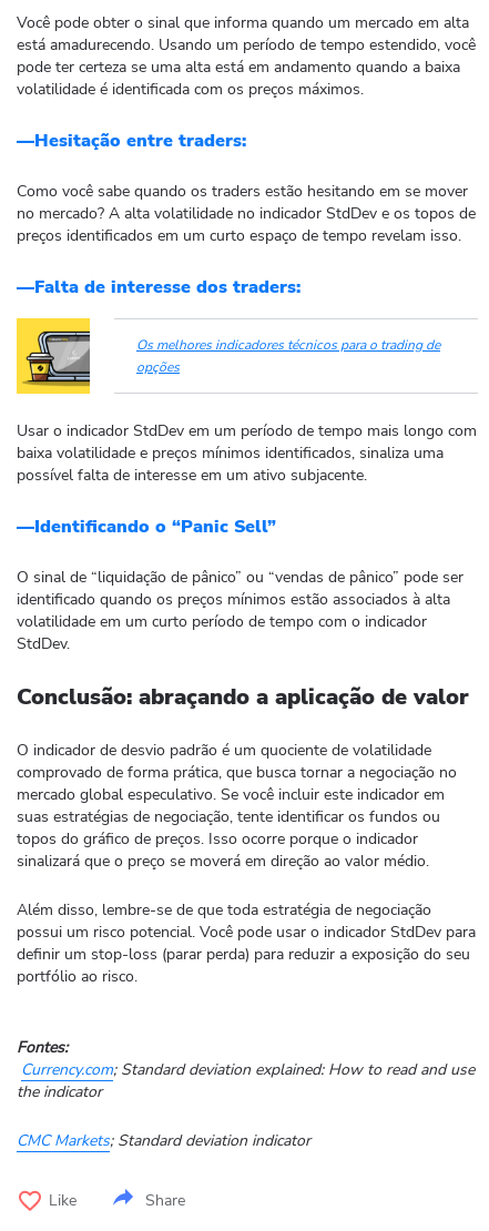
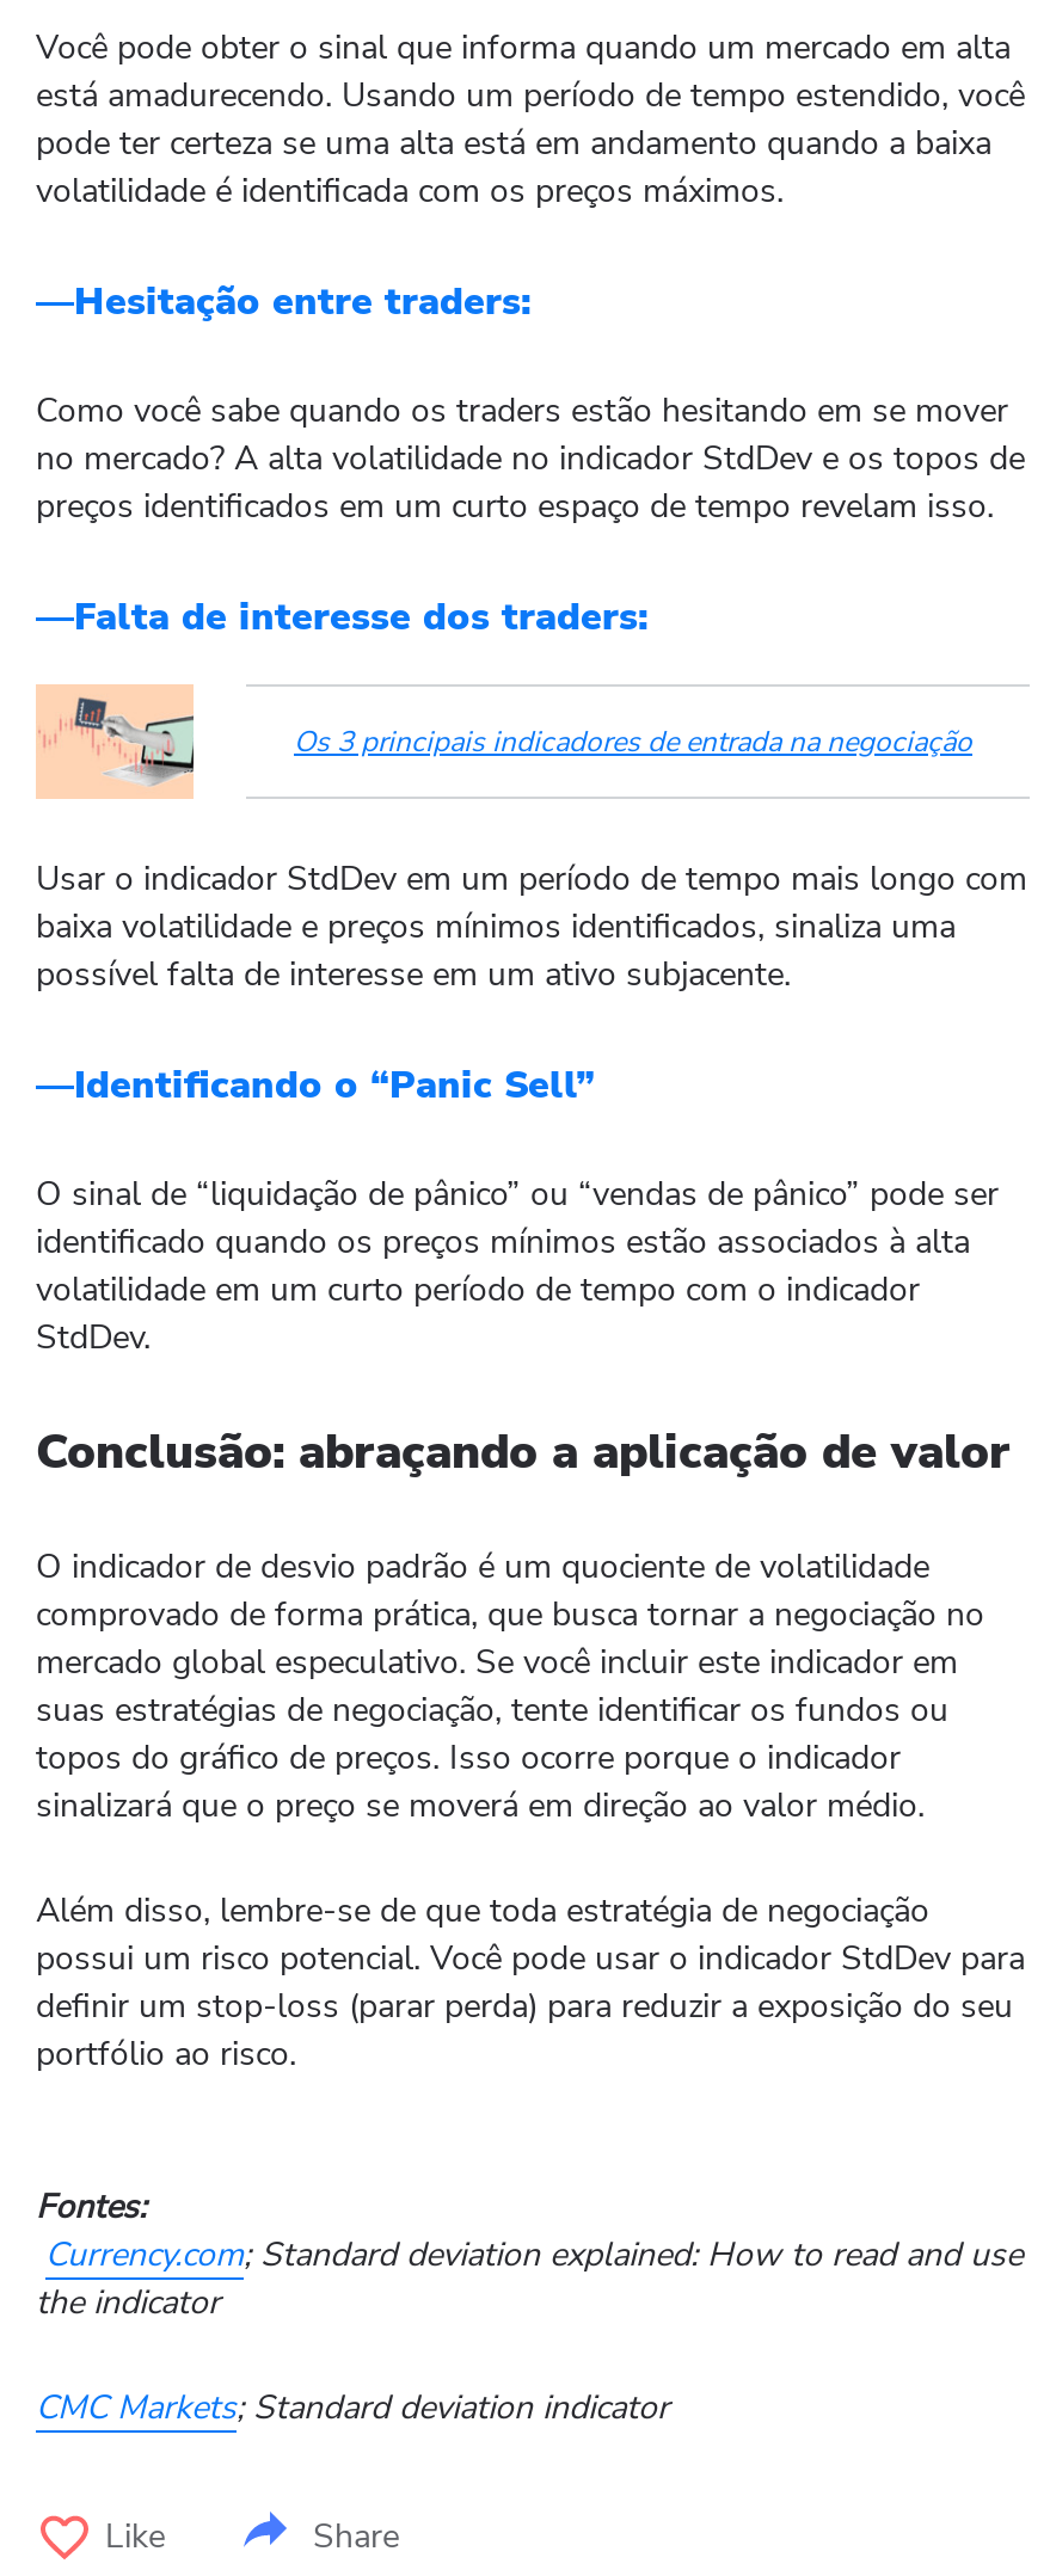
[16,318,91,394] [image] -> [36,684,196,799] [image]
[136,336,440,376] Os melhores indicadores técnicos para o trading de | opções -> [294,723,972,761] Os 3 principais indicadores de entrada na negociação

